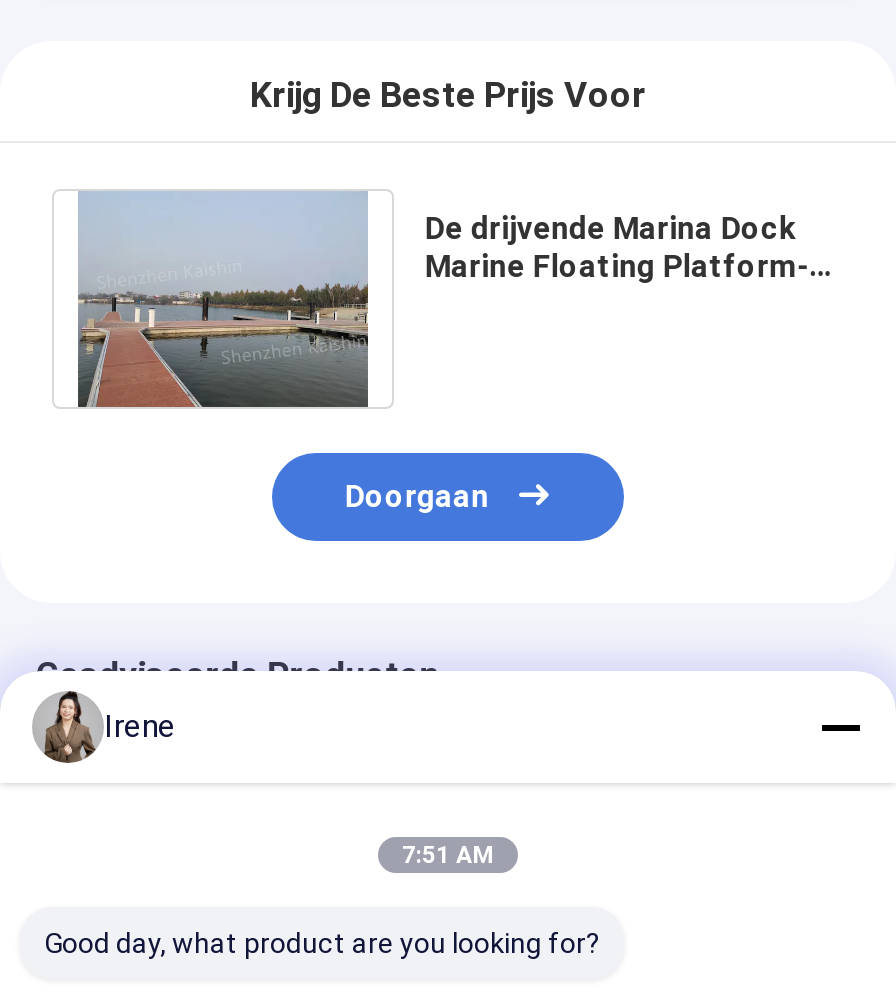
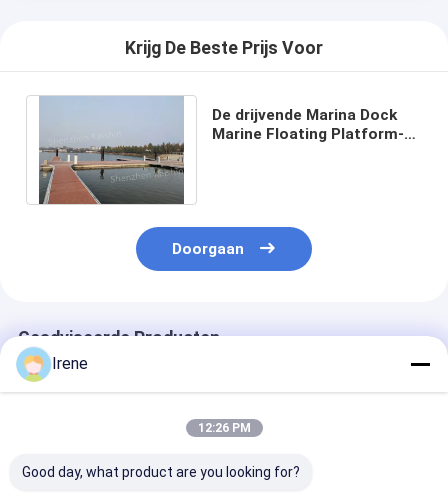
[32,701,98,765] [image] -> [16,351,49,383] [image]
[402,841,494,869] 7:51 AM -> [197,421,250,435] 12:26 PM

